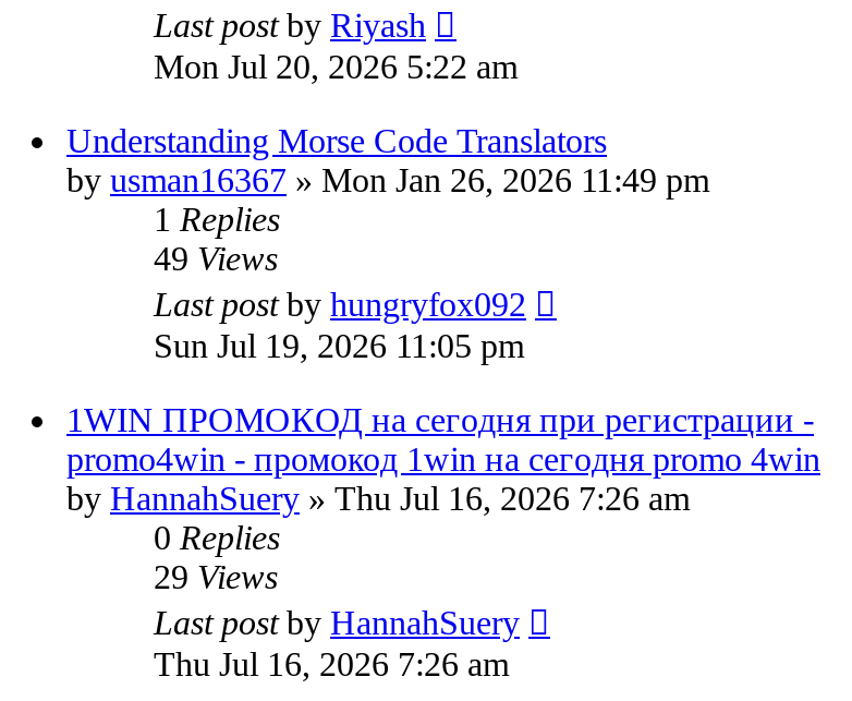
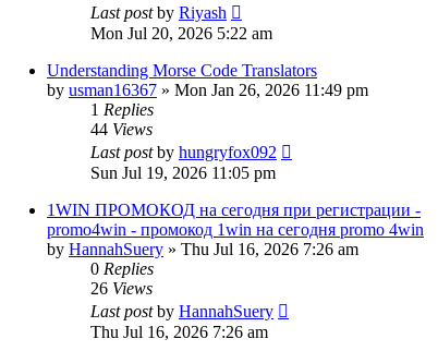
[154,240,278,277] 49 Views -> [90,120,153,138] 44 Views
[154,558,278,595] 29 Views -> [90,279,153,297] 26 Views

